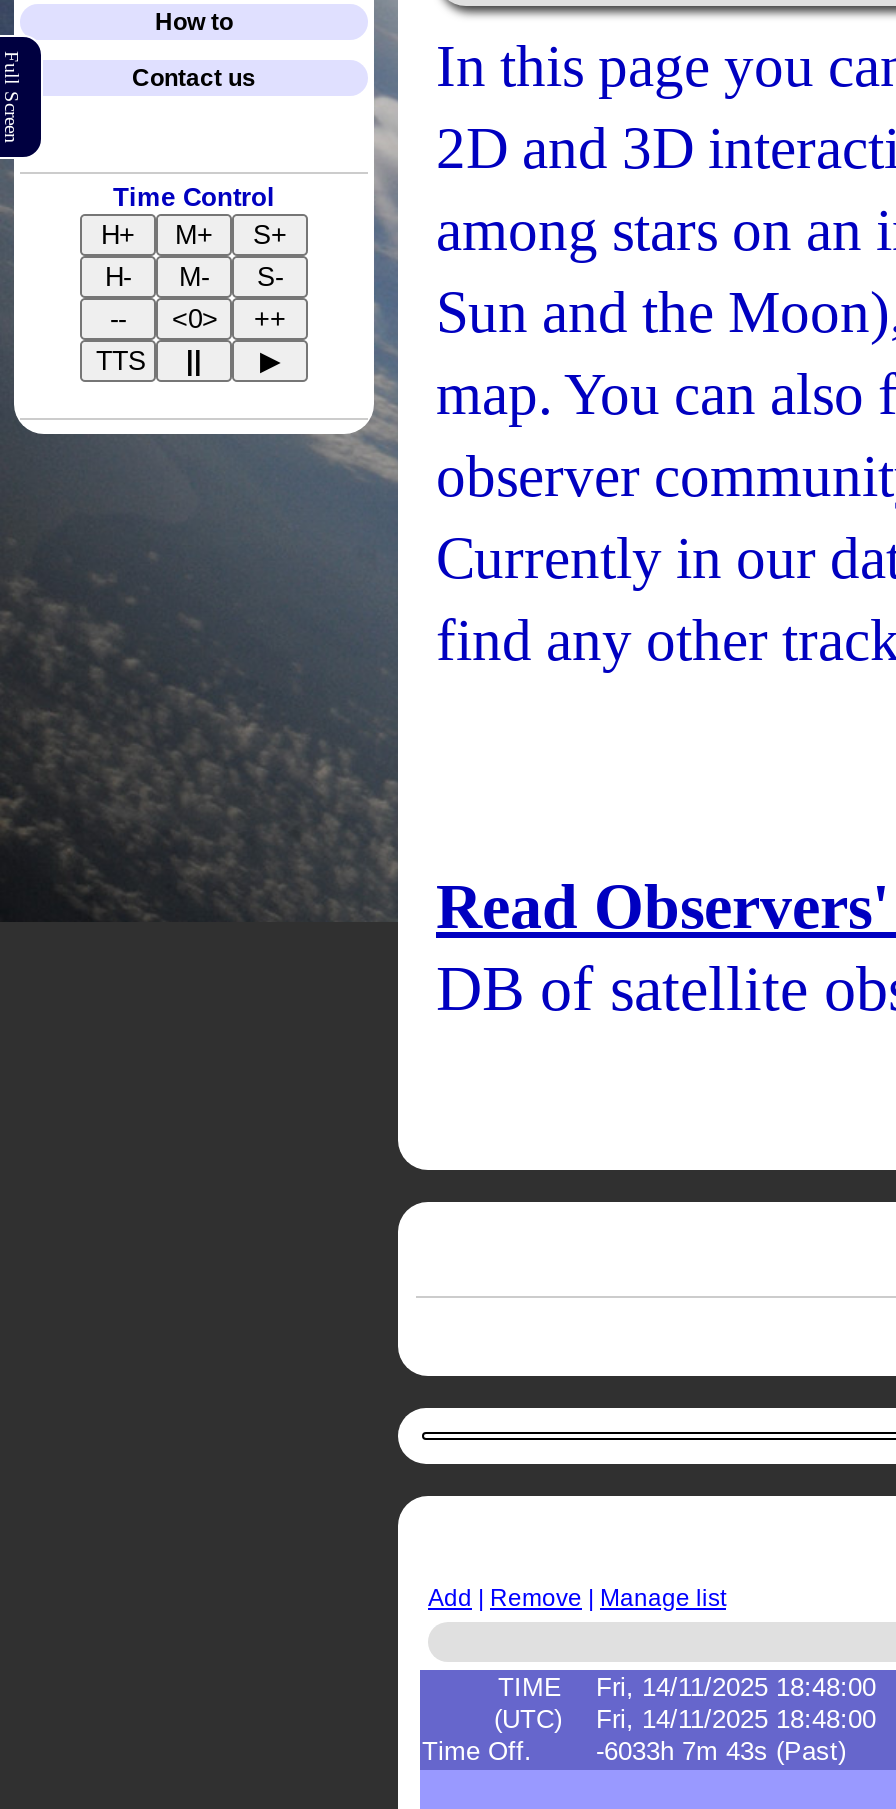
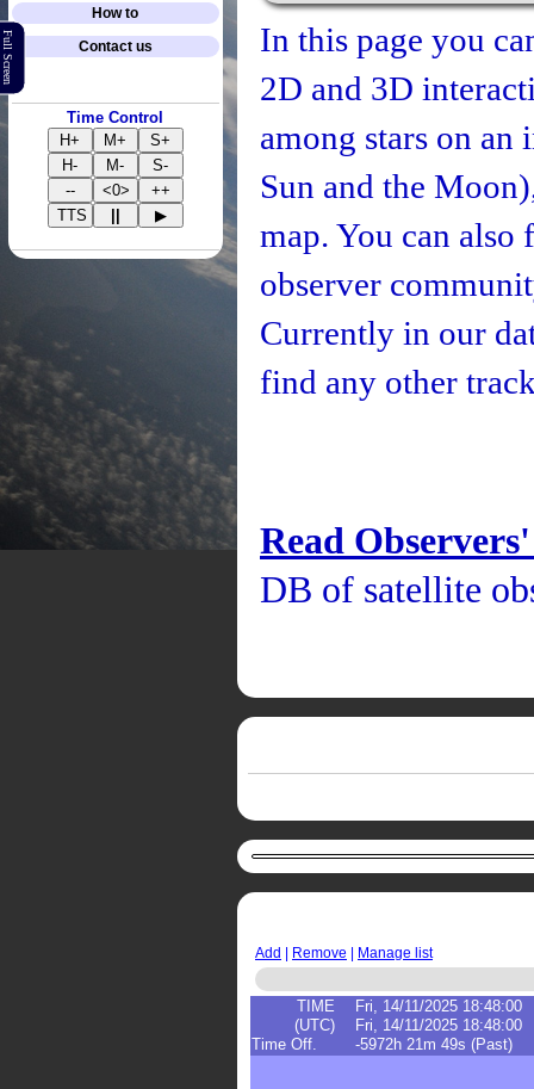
[596,1736,846,1766] -6033h 7m 43s (Past) -> [355,1035,513,1053] -5972h 21m 49s (Past)

